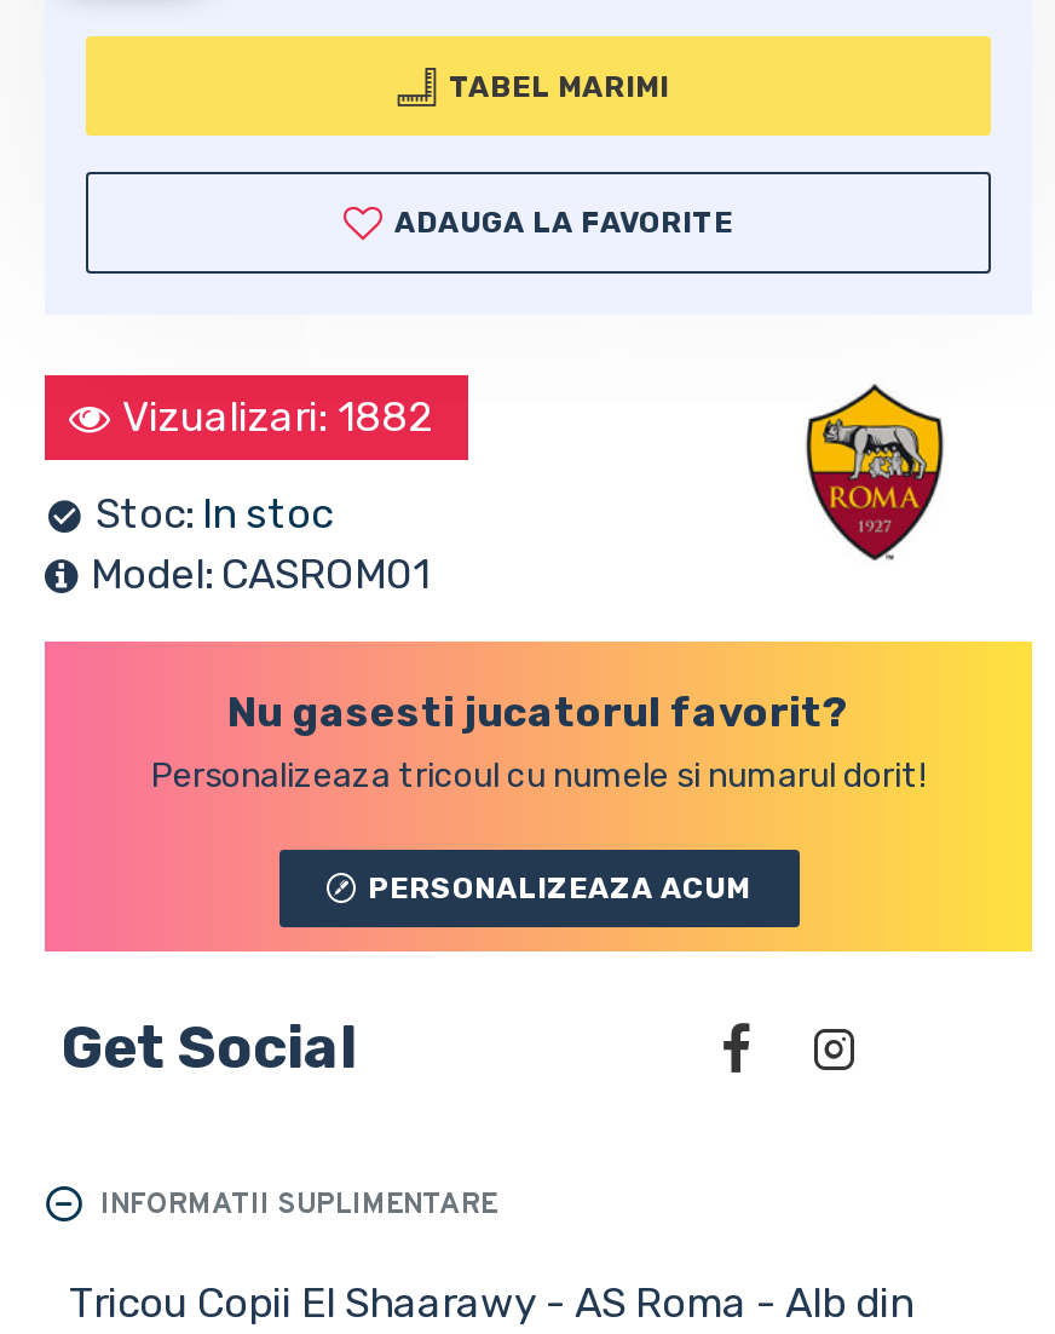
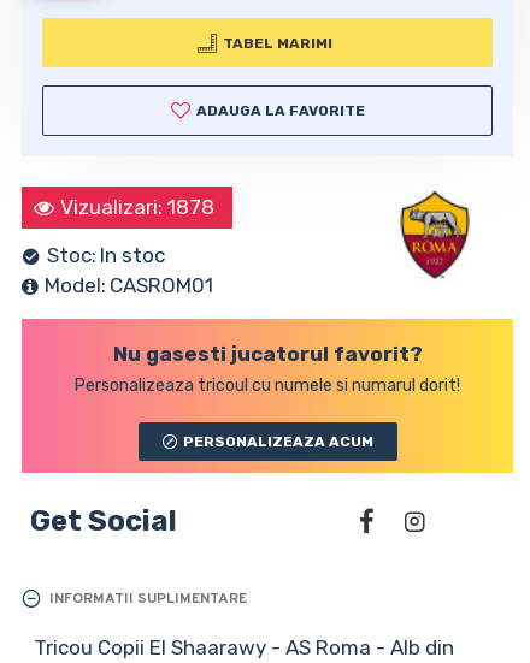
[122,392,432,441] Vizualizari: 1882 -> [60,195,214,219] Vizualizari: 1878

